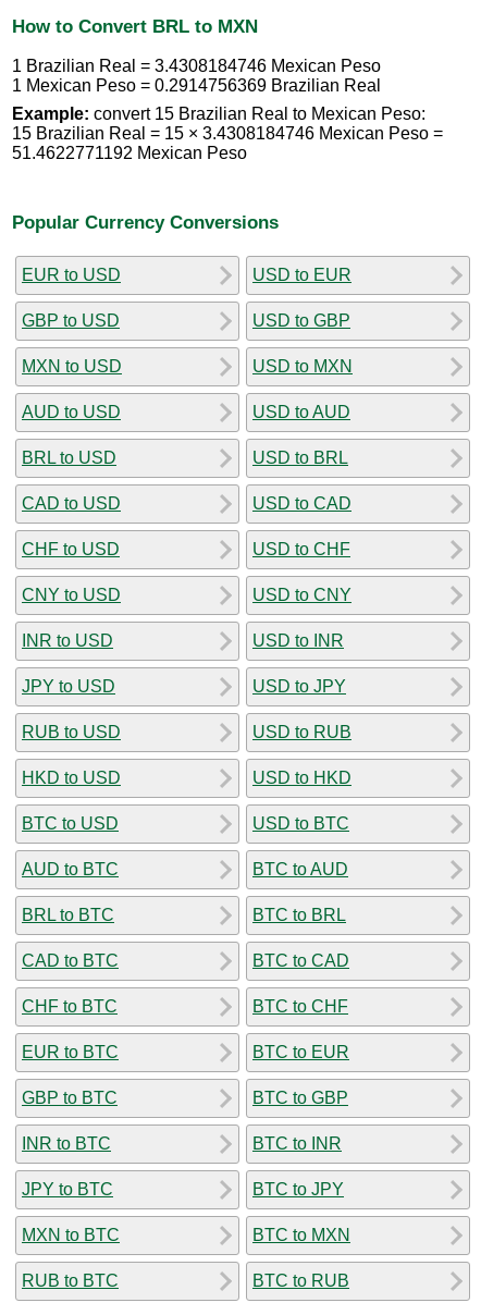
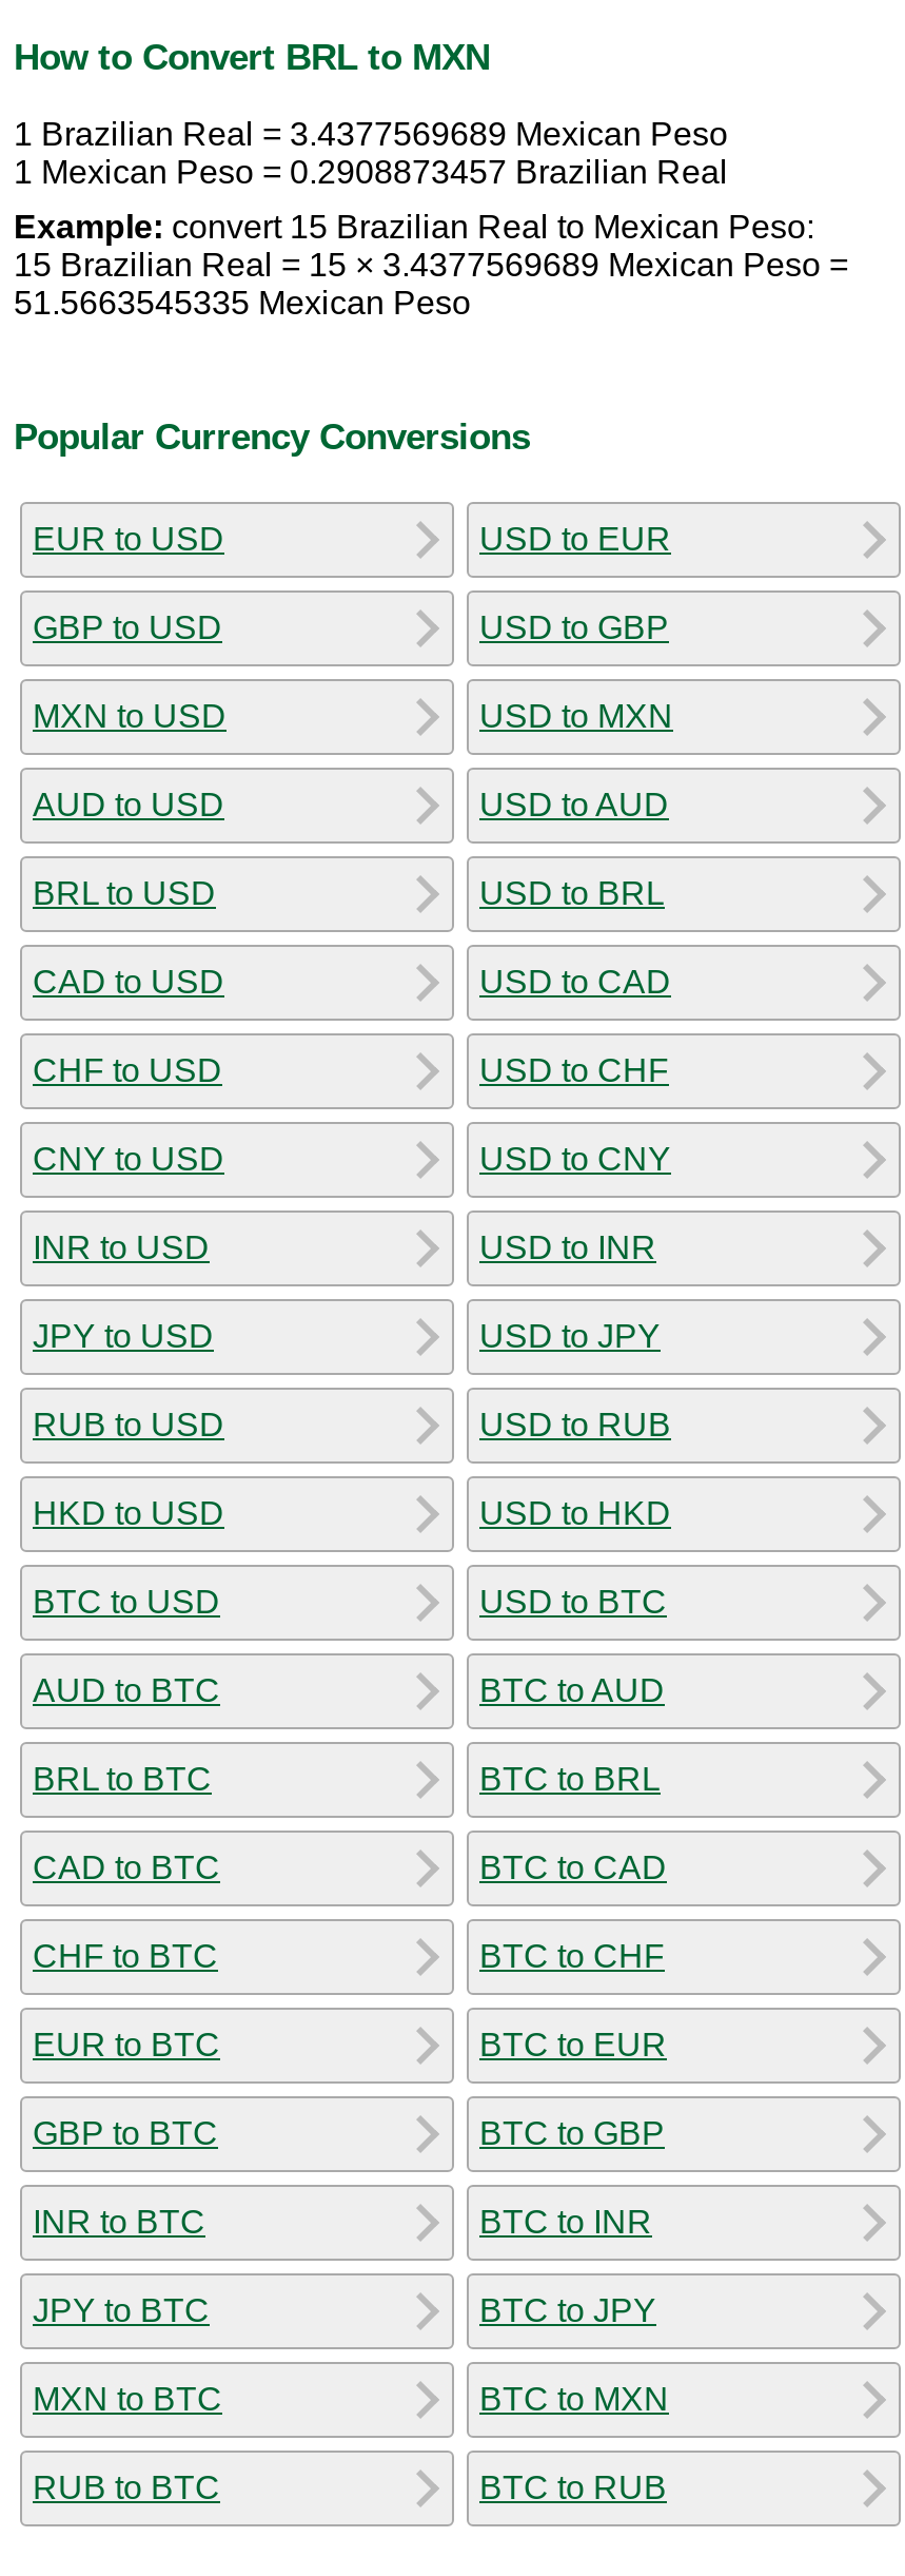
[12,57,381,75] 1 Brazilian Real = 3.4308184746 Mexican Peso -> [14,117,728,152] 1 Brazilian Real = 3.4377569689 Mexican Peso
[12,77,381,95] 1 Mexican Peso = 0.2914756369 Brazilian Real -> [14,155,728,190] 1 Mexican Peso = 0.2908873457 Brazilian Real
[12,124,443,143] 15 Brazilian Real = 15 × 3.4308184746 Mexican Peso = -> [14,247,848,283] 15 Brazilian Real = 15 × 3.4377569689 Mexican Peso =
[12,144,247,163] 51.4622771192 Mexican Peso -> [14,285,471,321] 51.5663545335 Mexican Peso

